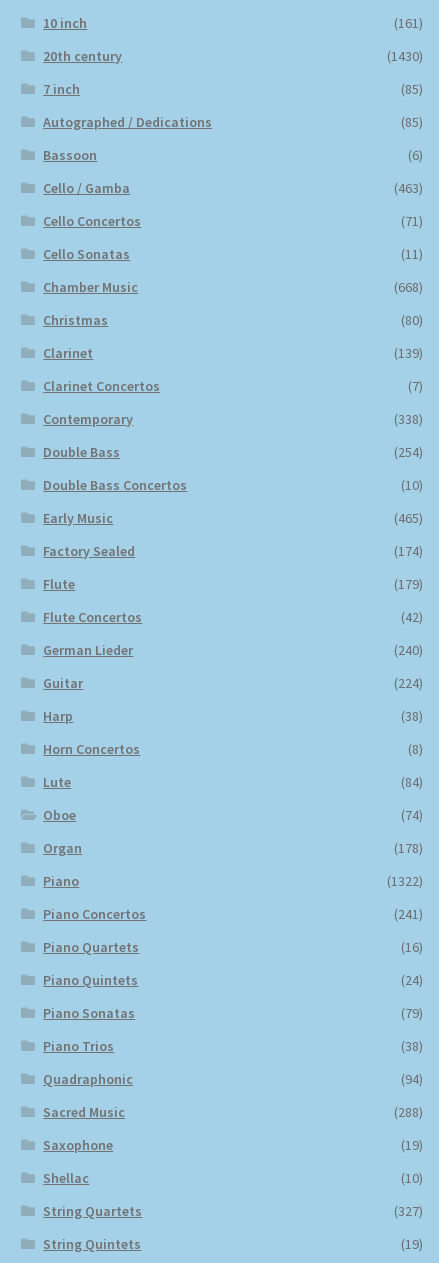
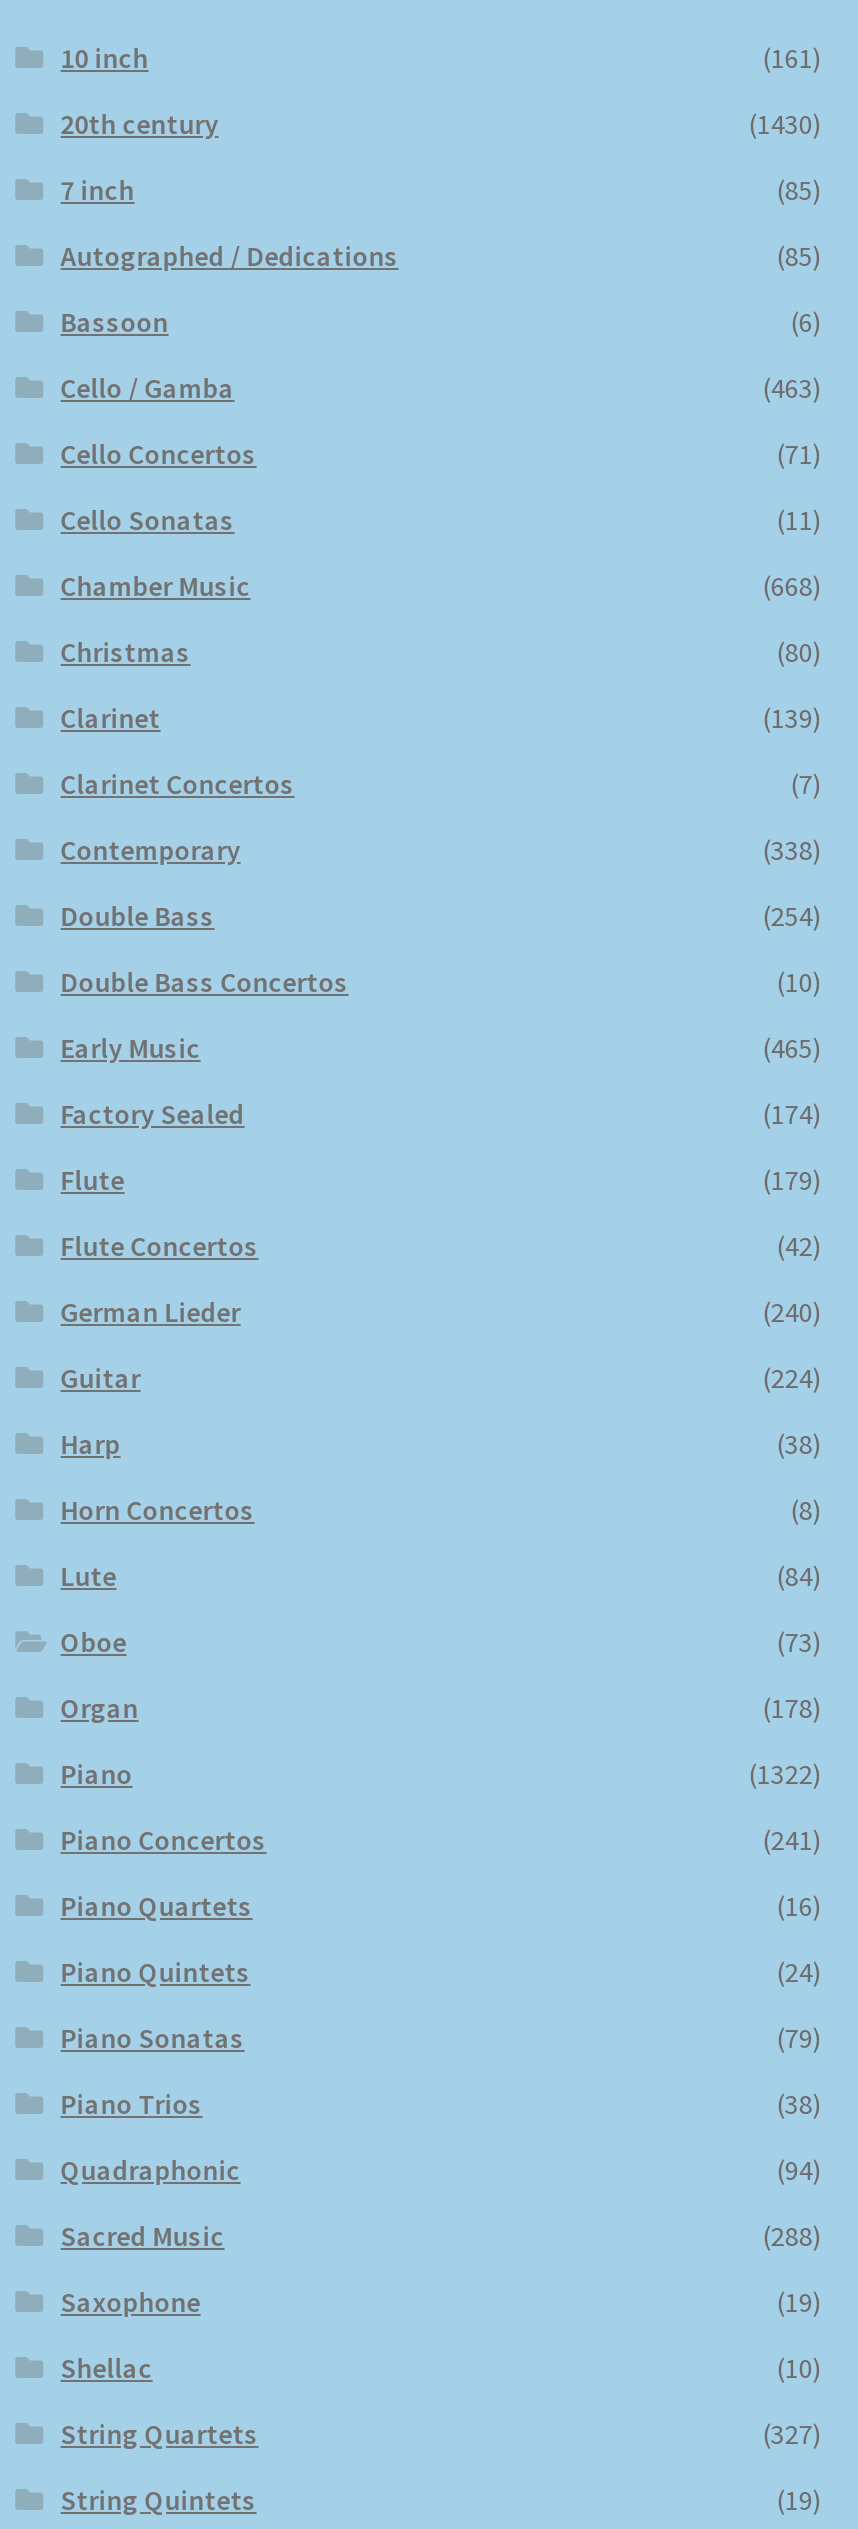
[401,806,423,824] (74) -> [777,1623,821,1659] (73)

